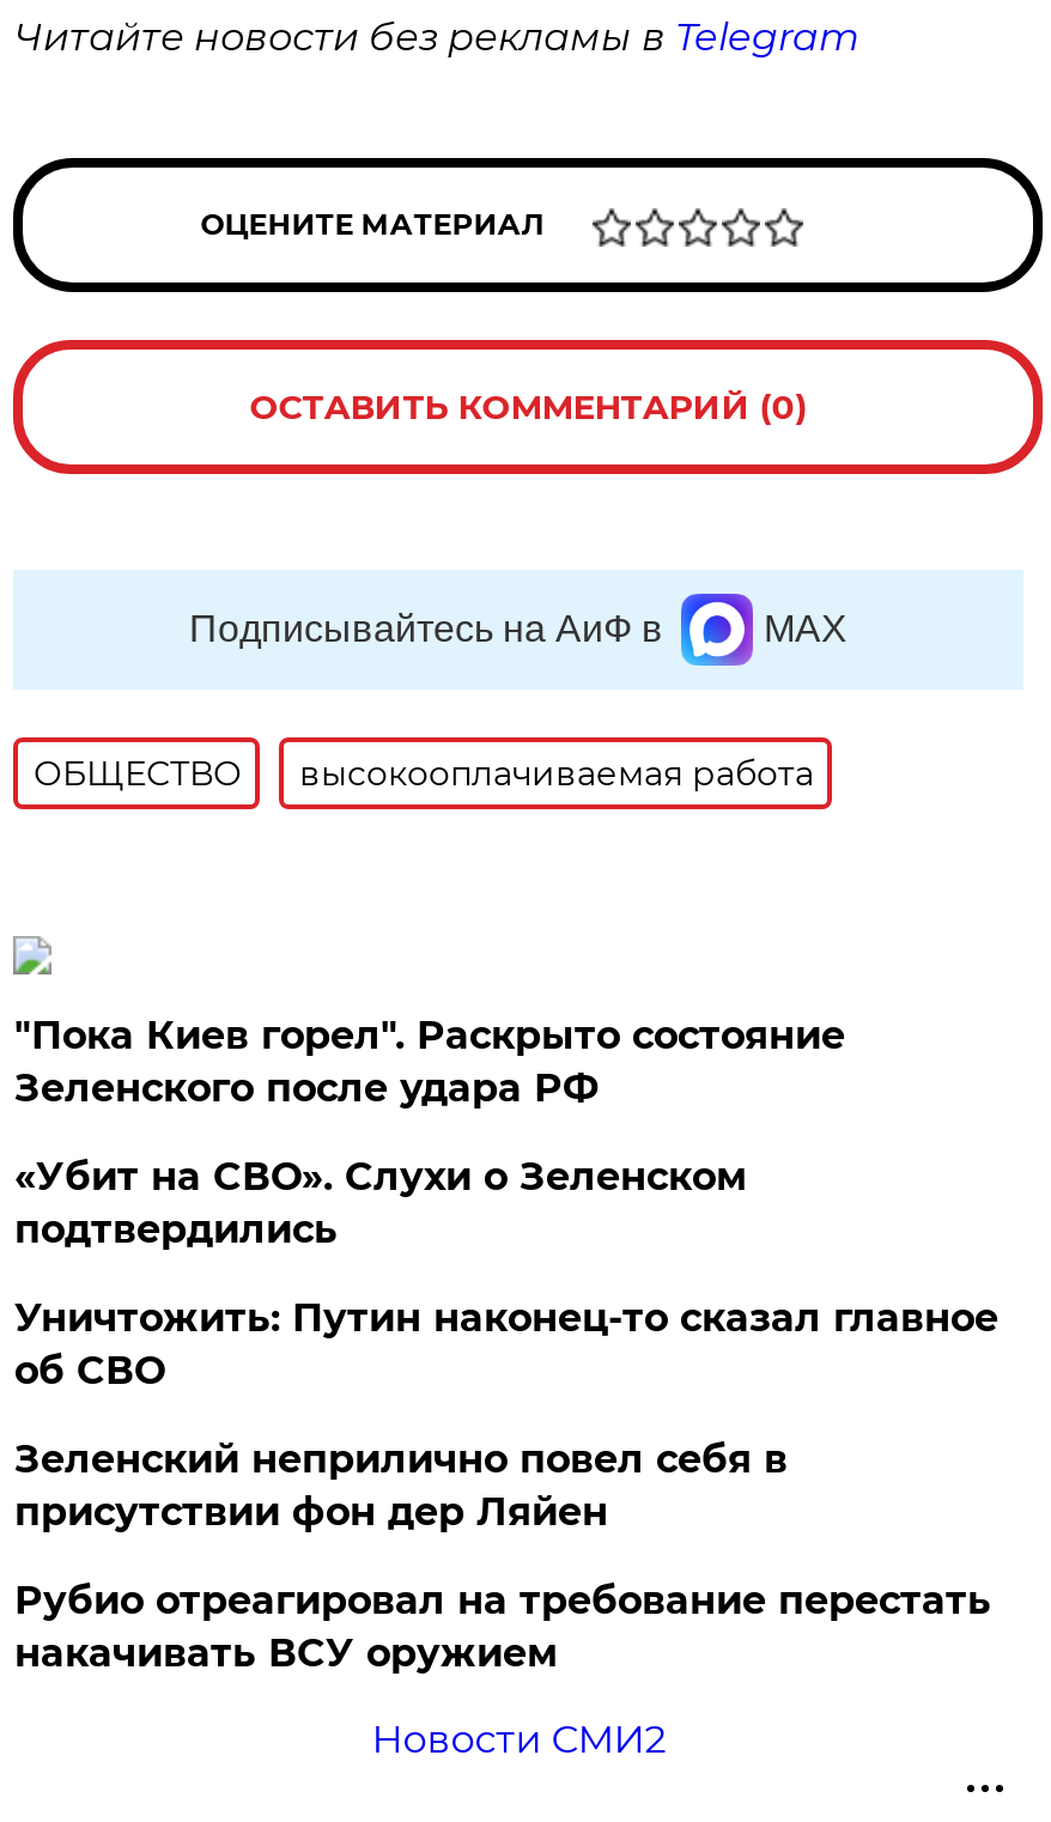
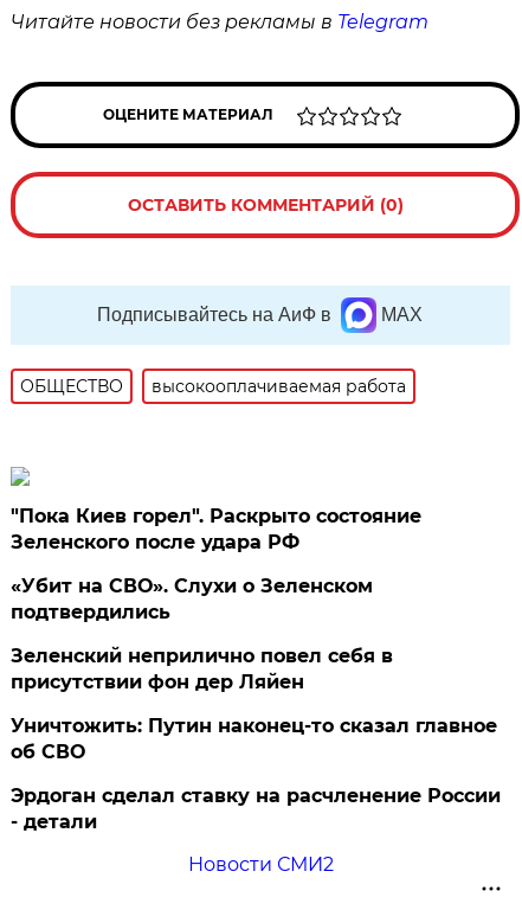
moved [14,1295,998,1393] -> [11,715,498,763]: Уничтожить: Путин наконец-то сказал главное | об СВО
moved [14,1437,787,1535] -> [11,645,393,693]: Зеленский неприлично повел cебя в | присутствии фон дер Ляйен
[14,1578,991,1676] Рубио отреагировал на требование перестать | накачивать ВСУ оружием -> [11,784,501,833] Эрдоган сделал ставку на расчленение России | - детали

